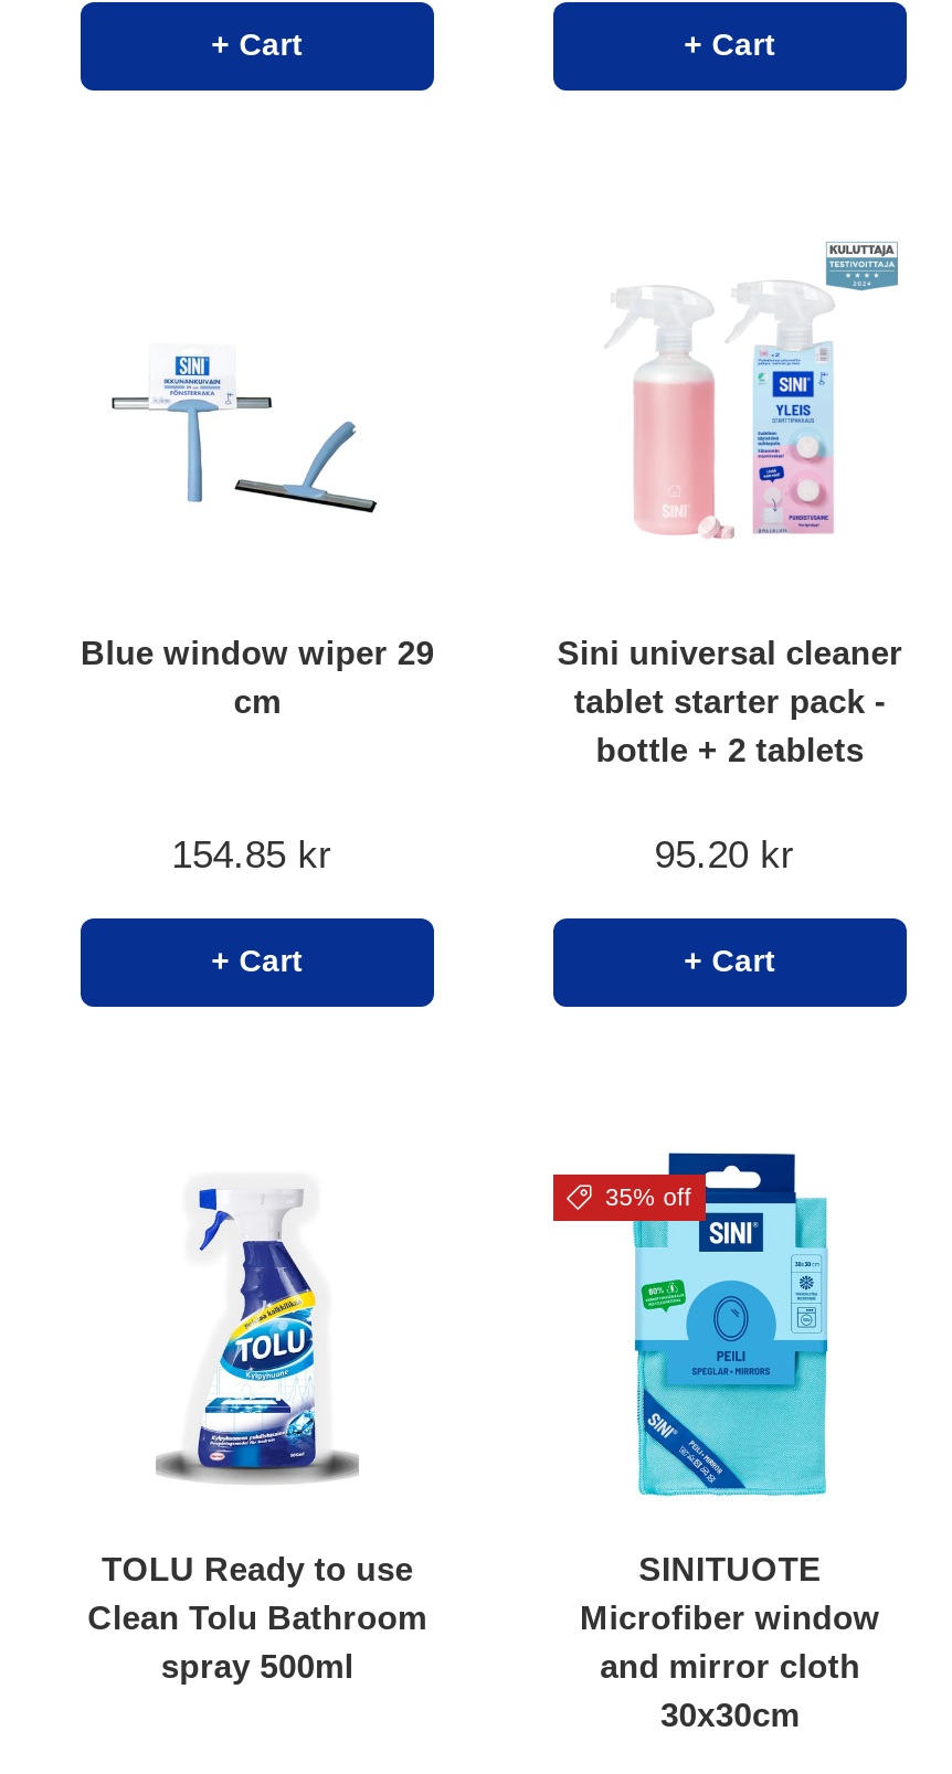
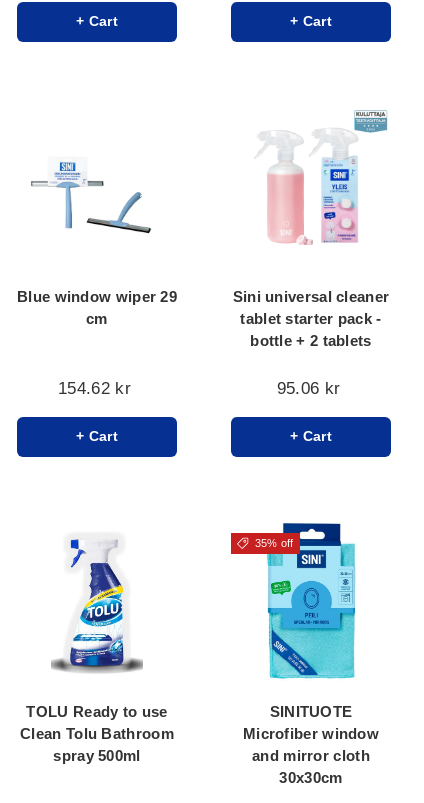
[171,833,332,877] 154.85 kr -> [58,378,131,398] 154.62 kr
[654,833,795,877] 95.20 kr -> [277,378,340,398] 95.06 kr

